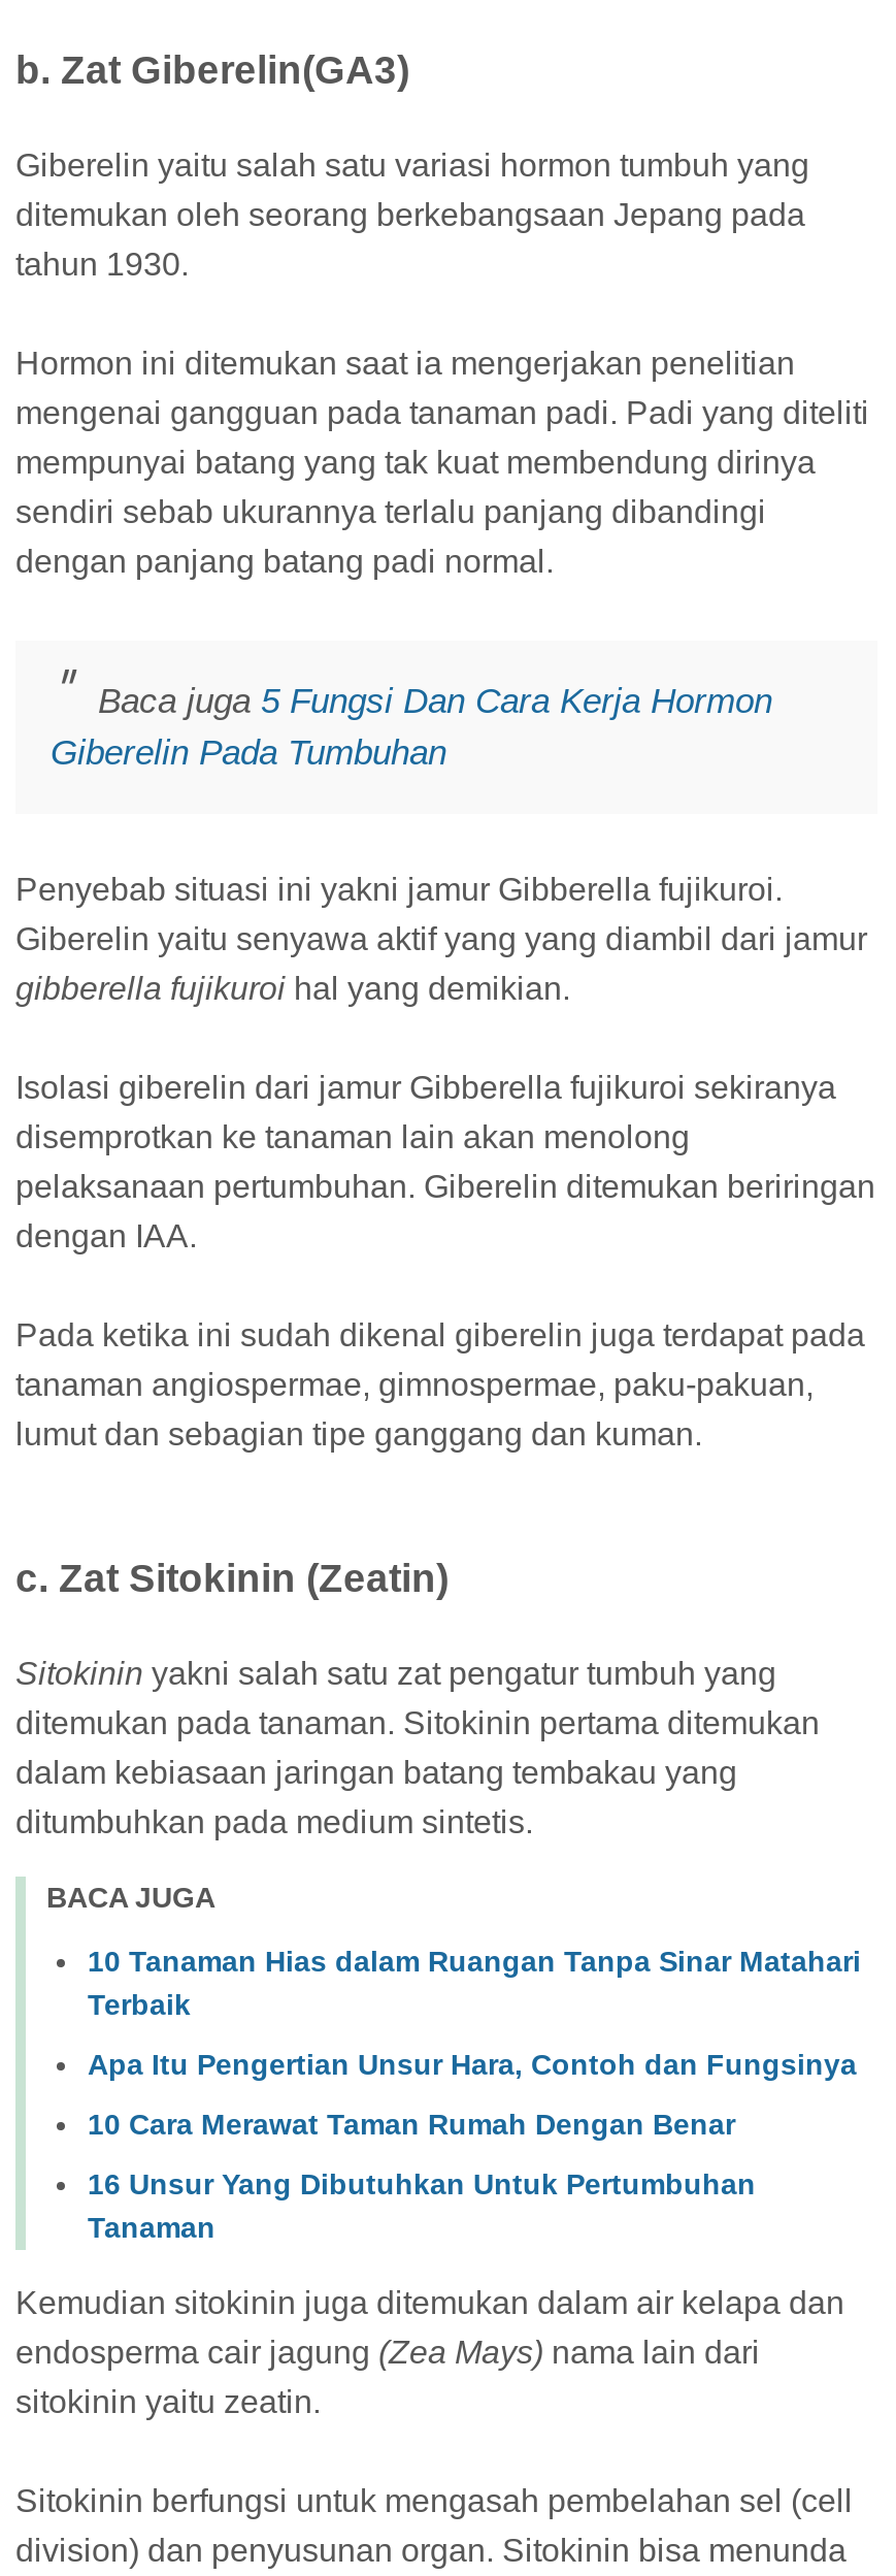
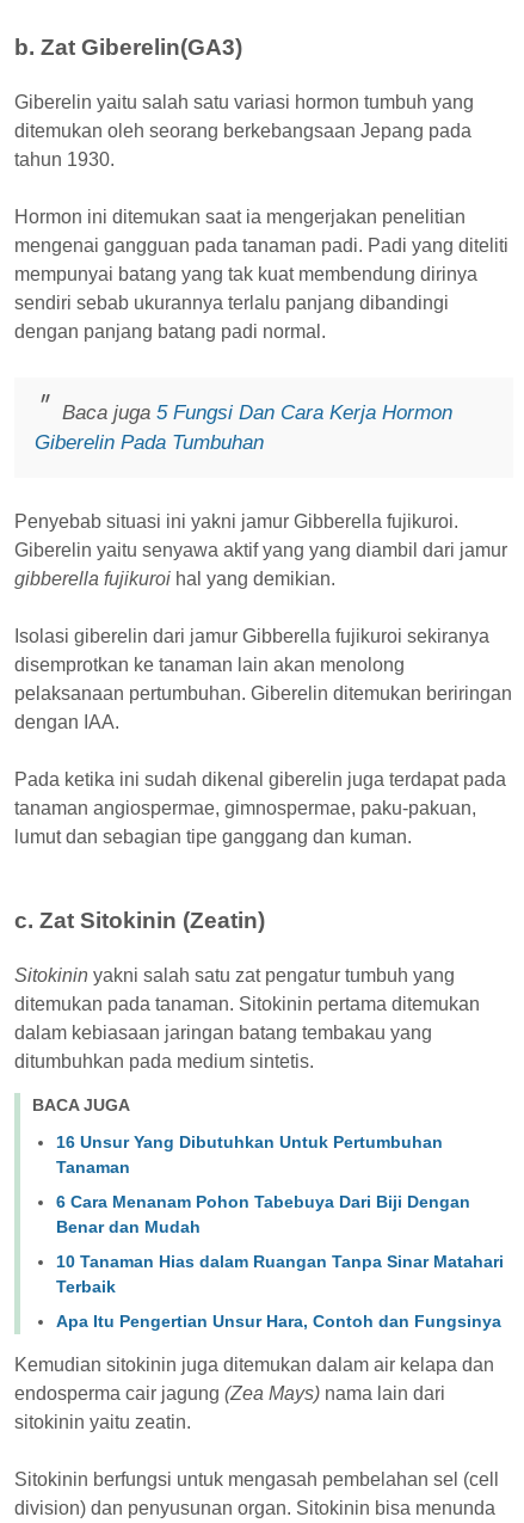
none -> [56,1192,470,1236] 6 Cara Menanam Pohon Tabebuya Dari Biji Dengan | Benar dan Mudah
moved [88,1944,861,2080] -> [56,1251,504,1330]: 10 Tanaman Hias dalam Ruangan Tanpa Sinar Matahari | Terbaik | Apa Itu Pengertian Unsur Hara, Contoh dan Fungsinya
[88,2107,735,2140] 10 Cara Merawat Taman Rumah Dengan Benar -> none
moved [88,2167,756,2243] -> [56,1132,443,1176]: 16 Unsur Yang Dibutuhkan Untuk Pertumbuhan | Tanaman

